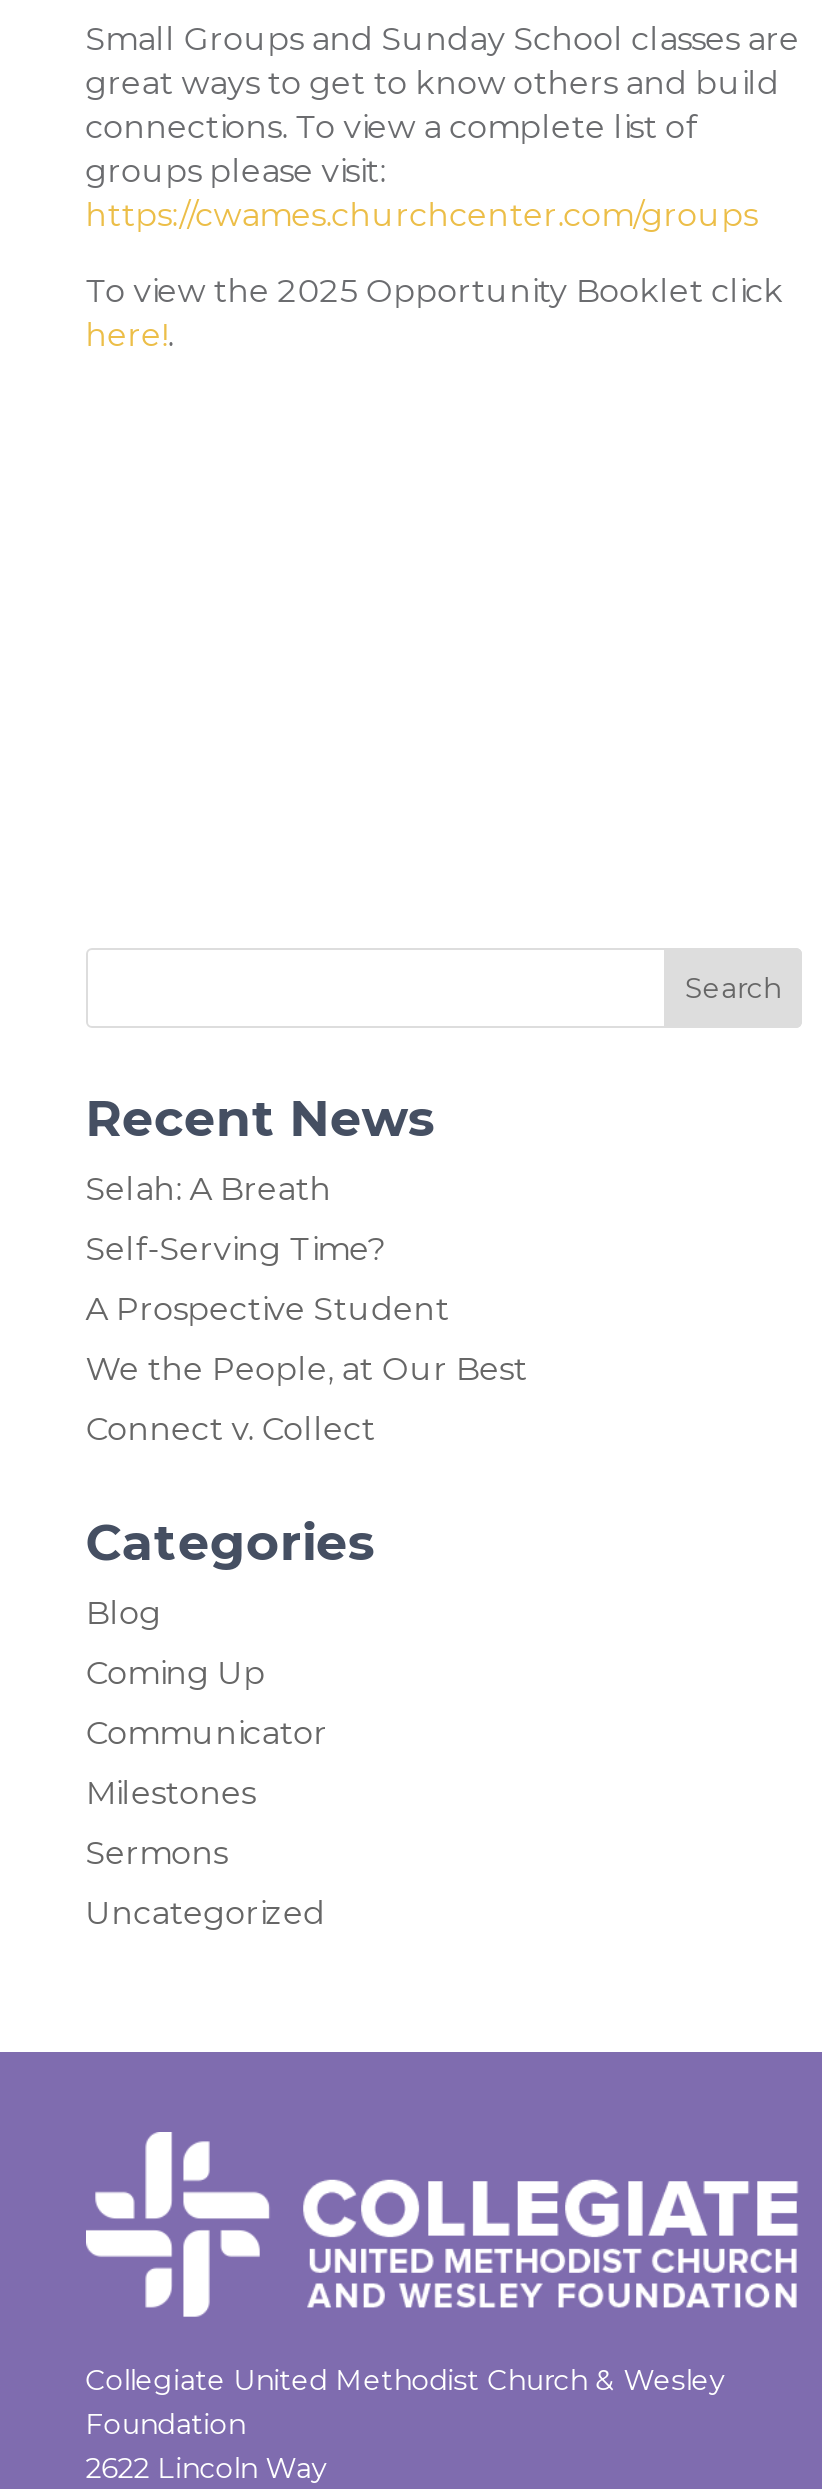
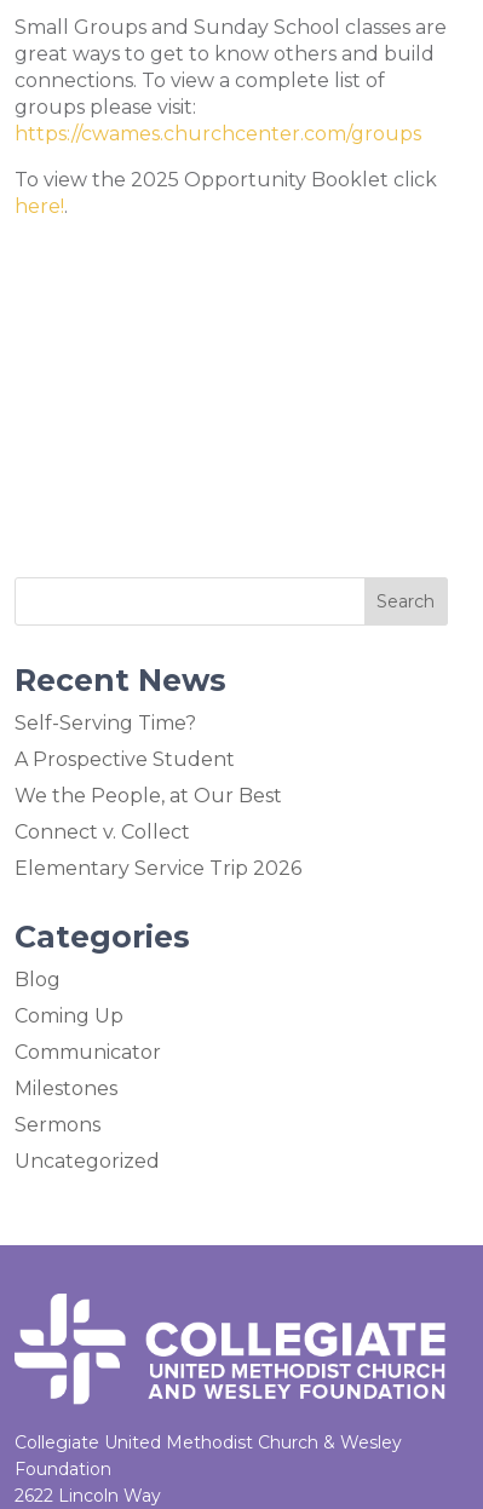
[86,1171,332,1209] Selah: A Breath -> none
moved [86,1231,528,1449] -> [14,712,282,844]: Self-Serving Time? | A Prospective Student | We the People, at Our Best | Connect v. Collect
none -> [14,857,301,880] Elementary Service Trip 2026

